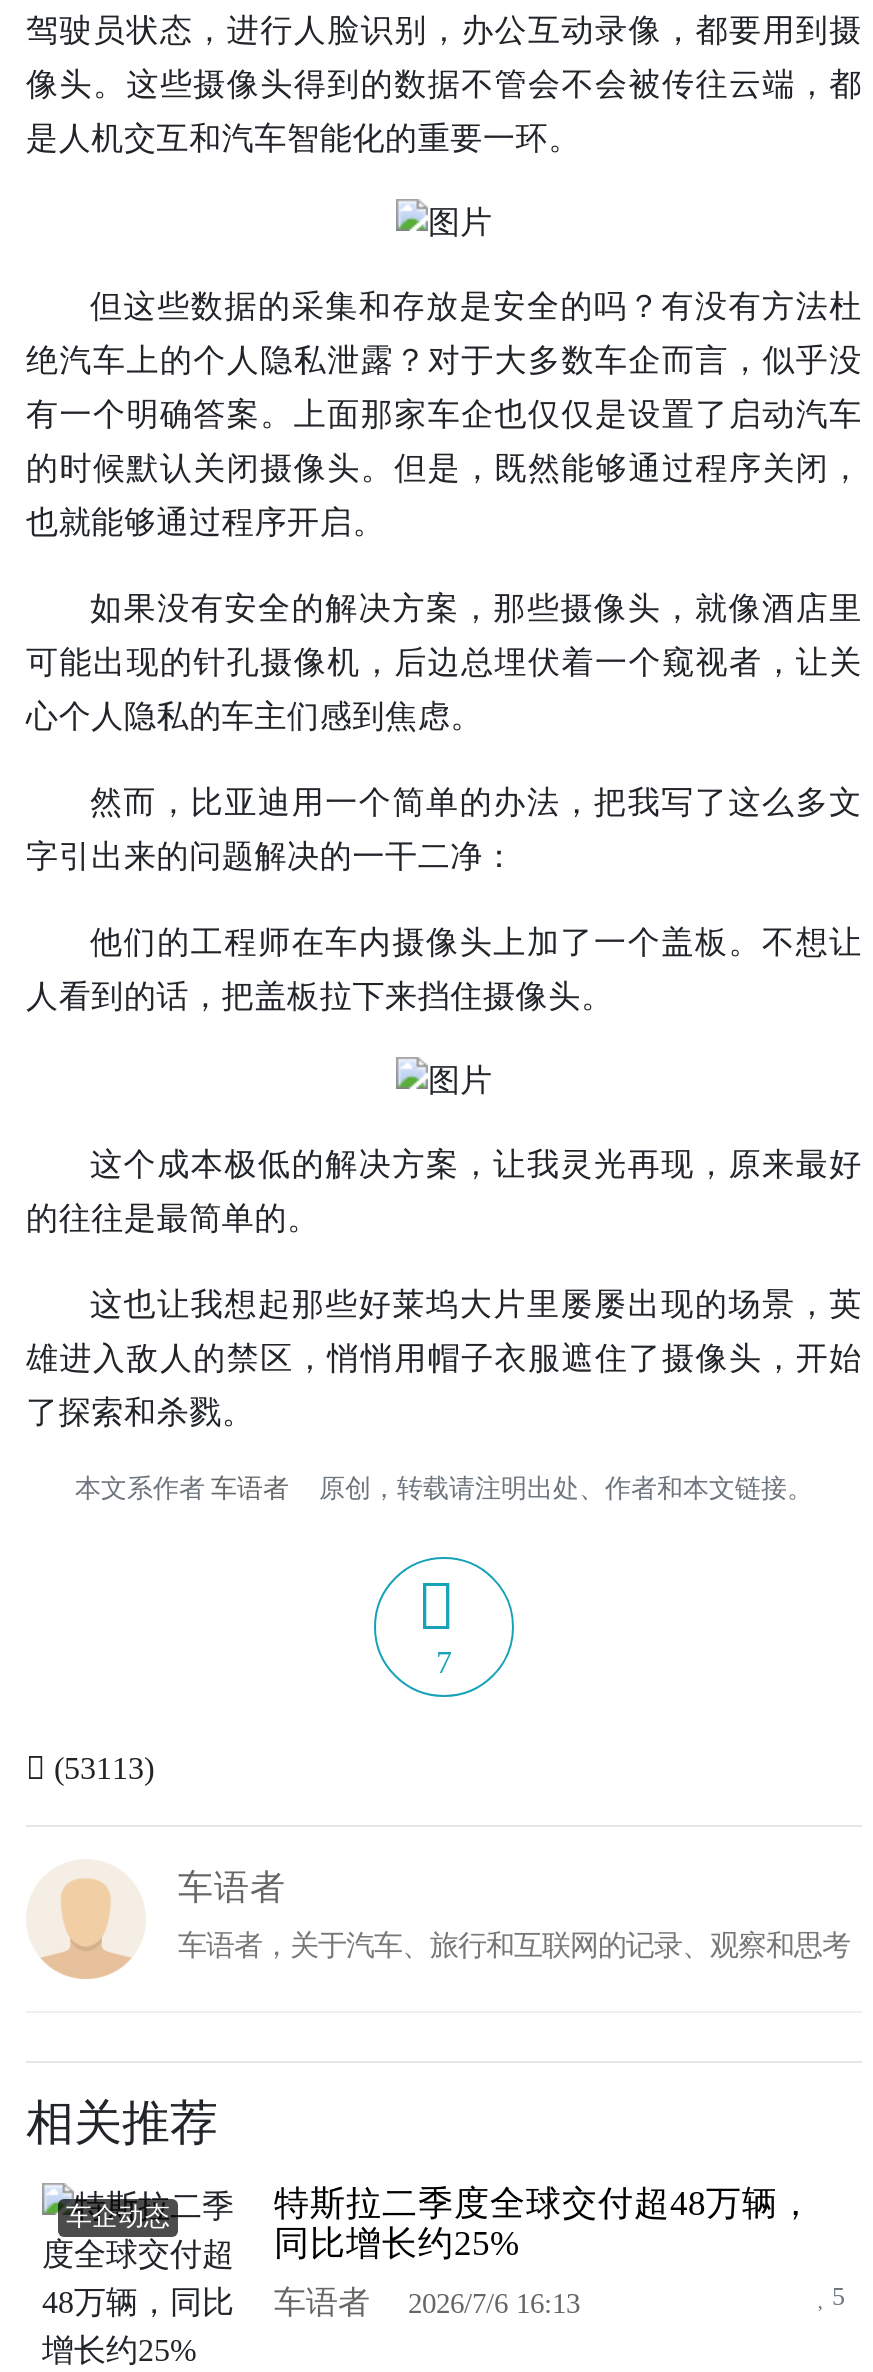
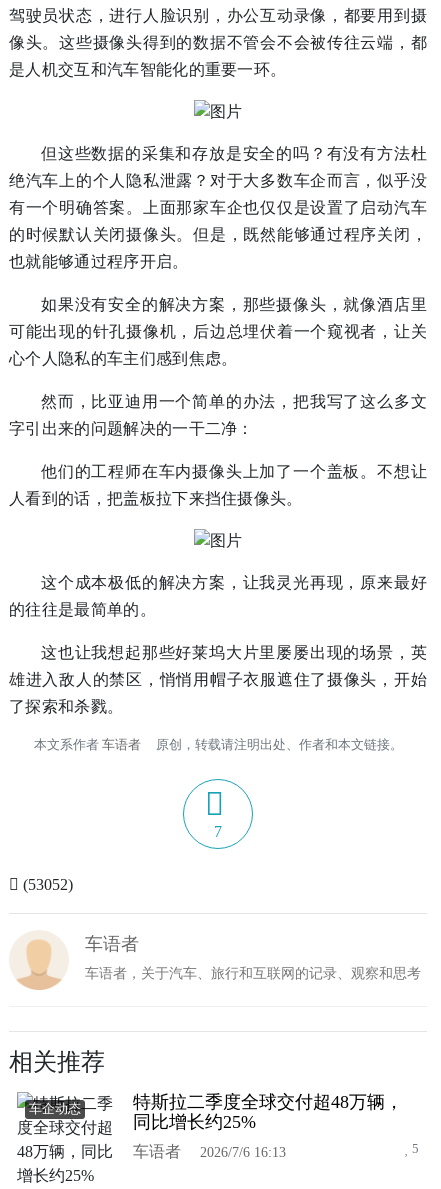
[46,1752,154,1786] (53113) -> [19,876,73,893] (53052)

